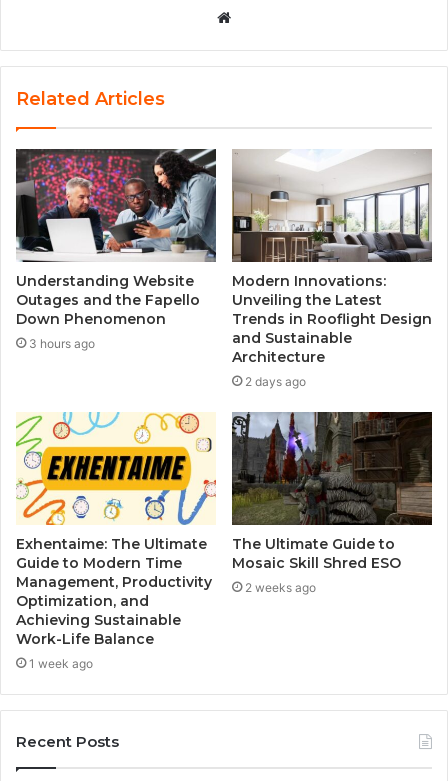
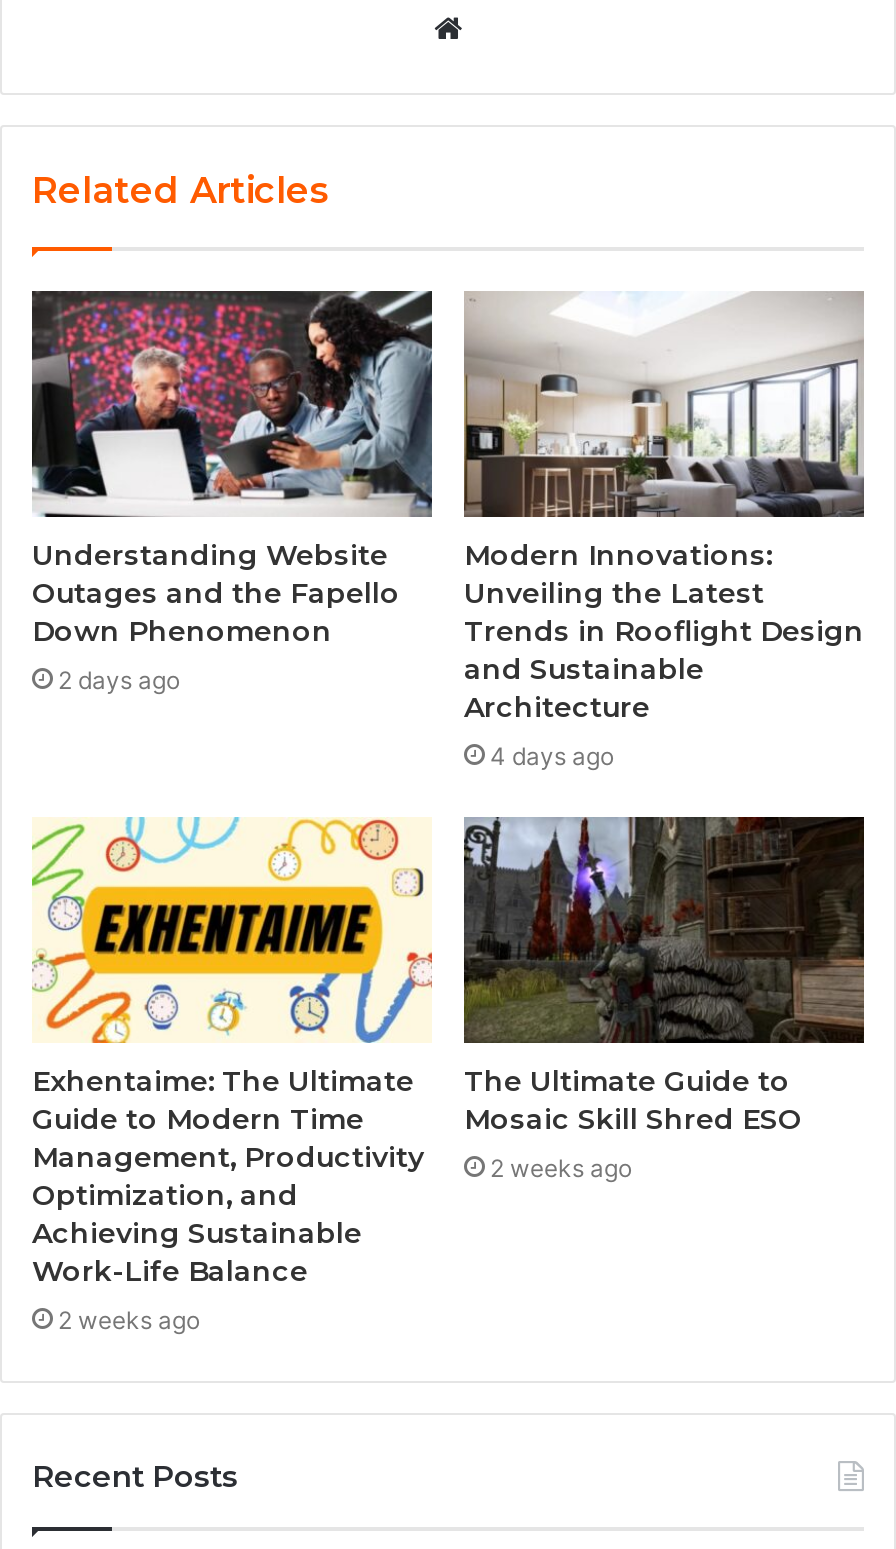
[29,336,95,351] 3 hours ago -> [58,665,180,695] 2 days ago
[245,374,306,389] 2 days ago -> [490,741,614,771] 4 days ago
[29,656,93,671] 1 week ago -> [58,1305,200,1335] 2 weeks ago

